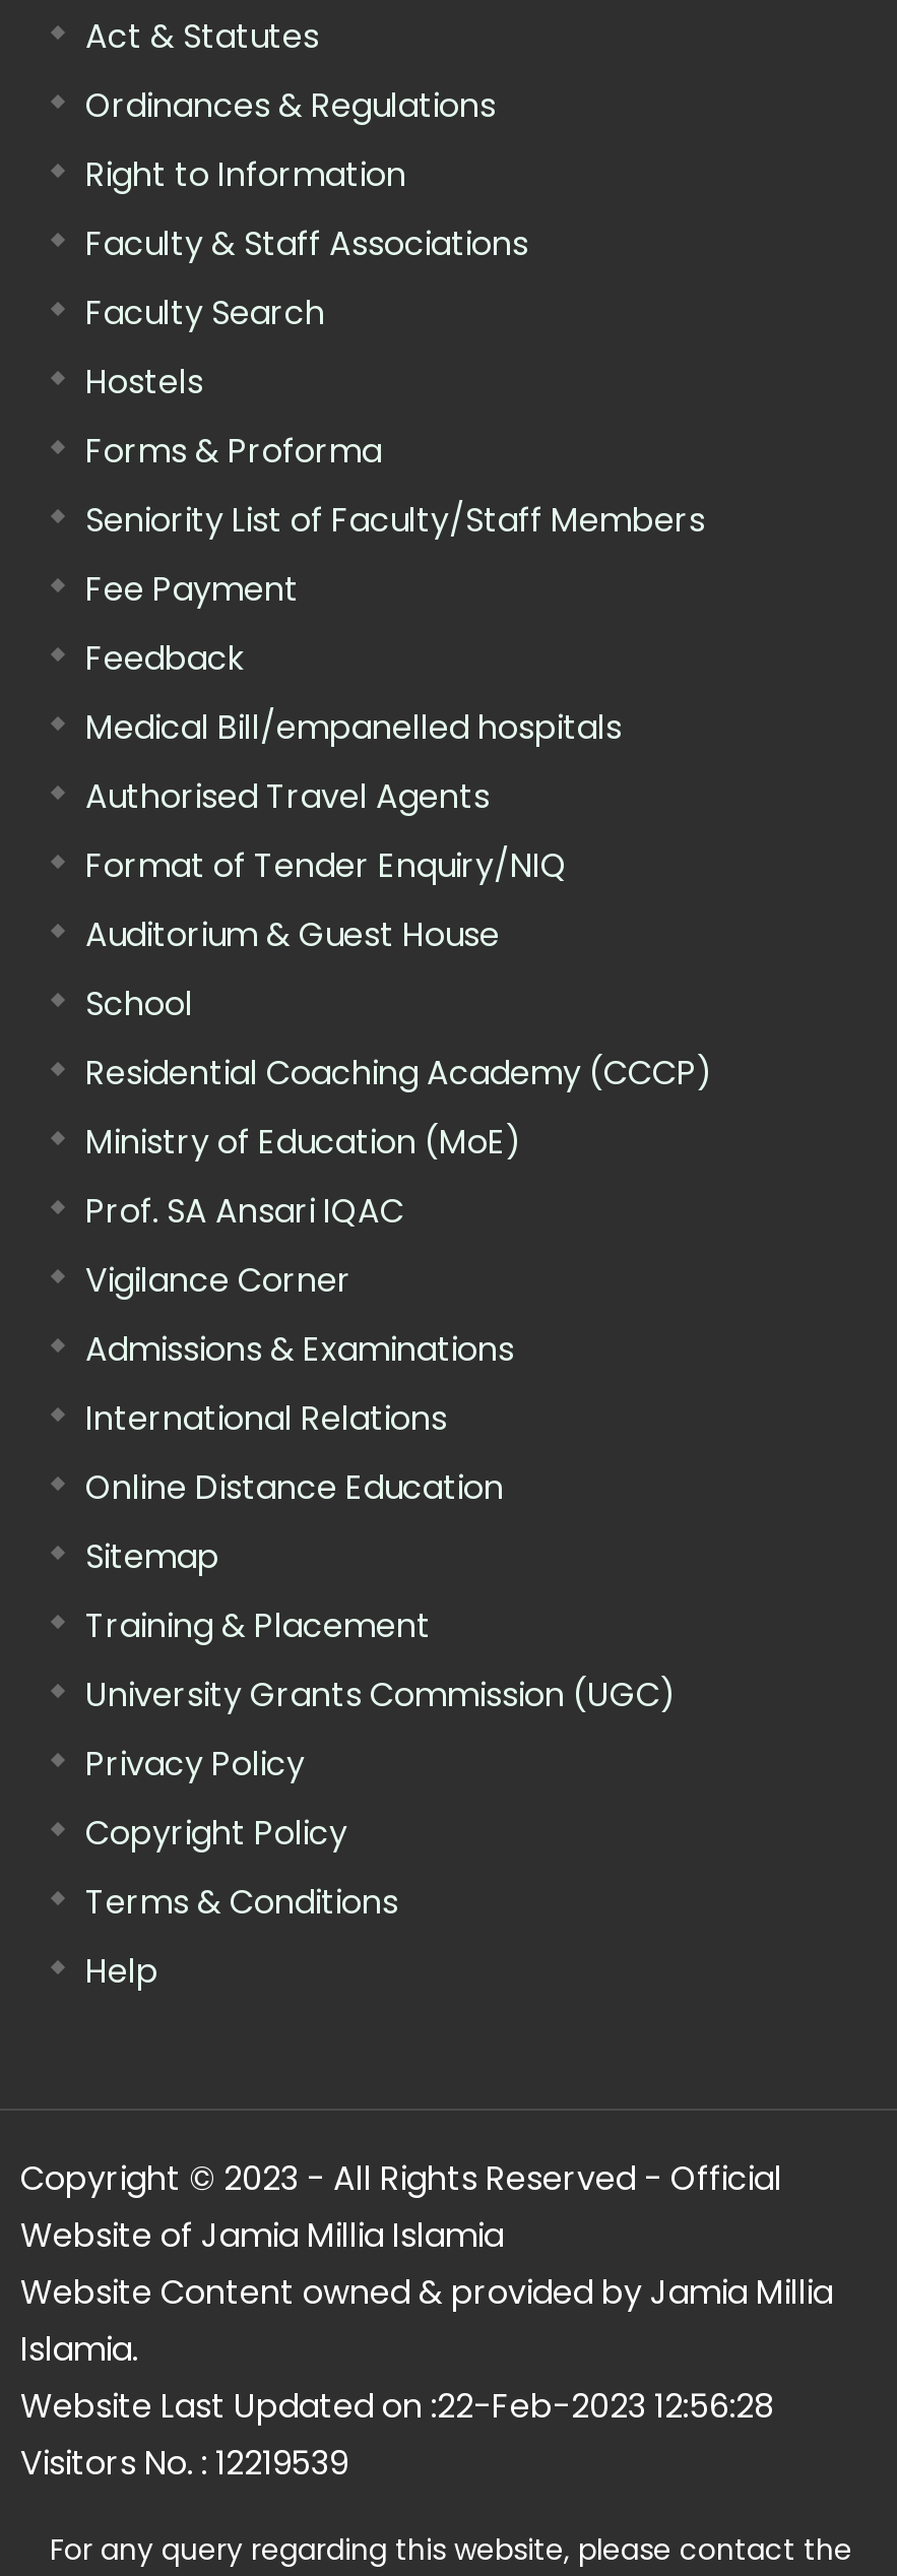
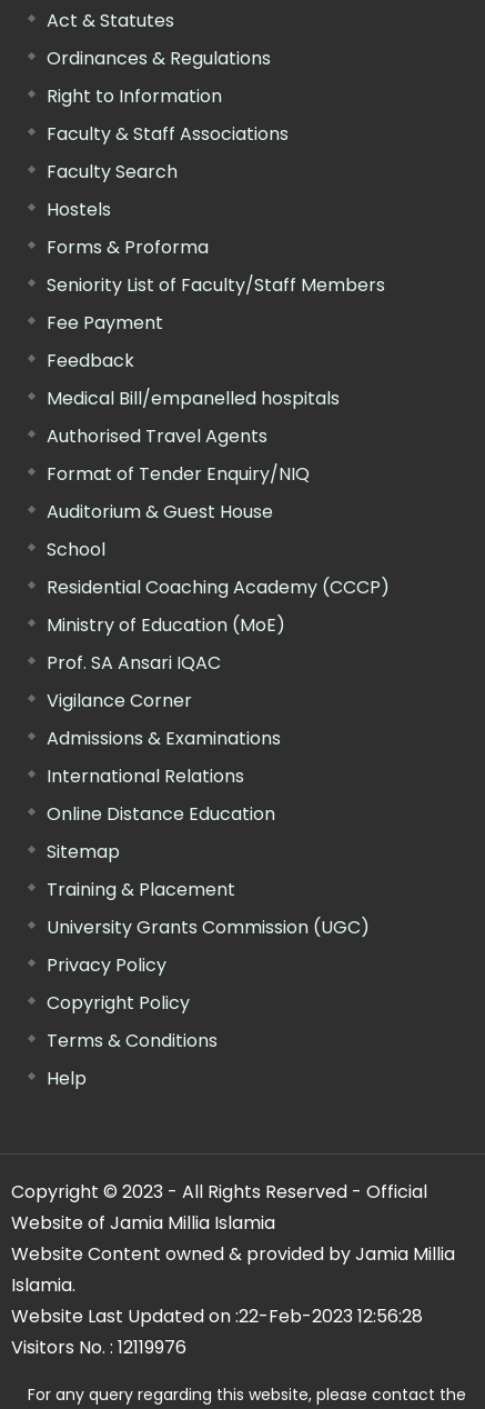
[20,2439,347,2486] Visitors No. : 12219539 -> [11,1334,186,1360] Visitors No. : 12119976

